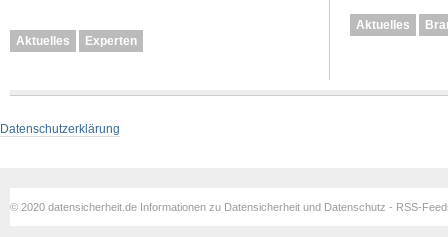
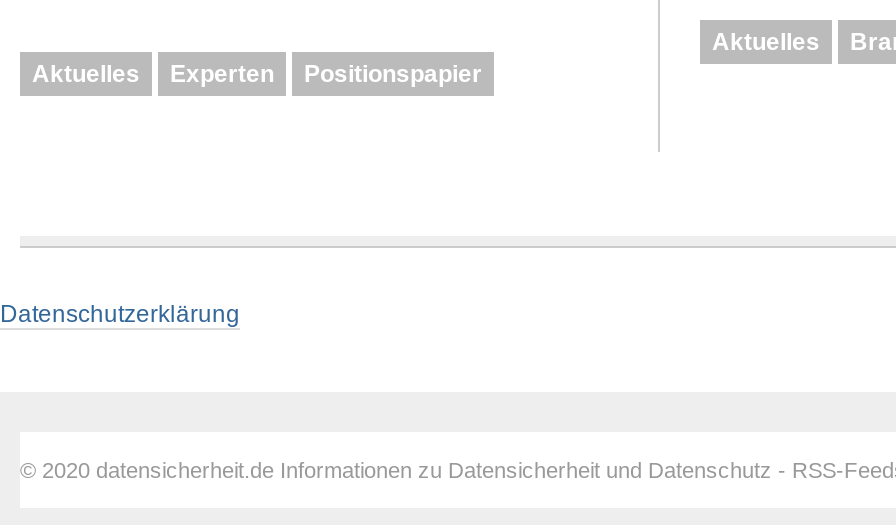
none -> [304,60,482,88] Positionspapier

